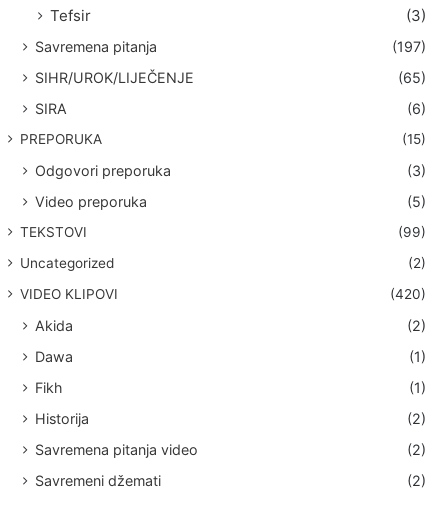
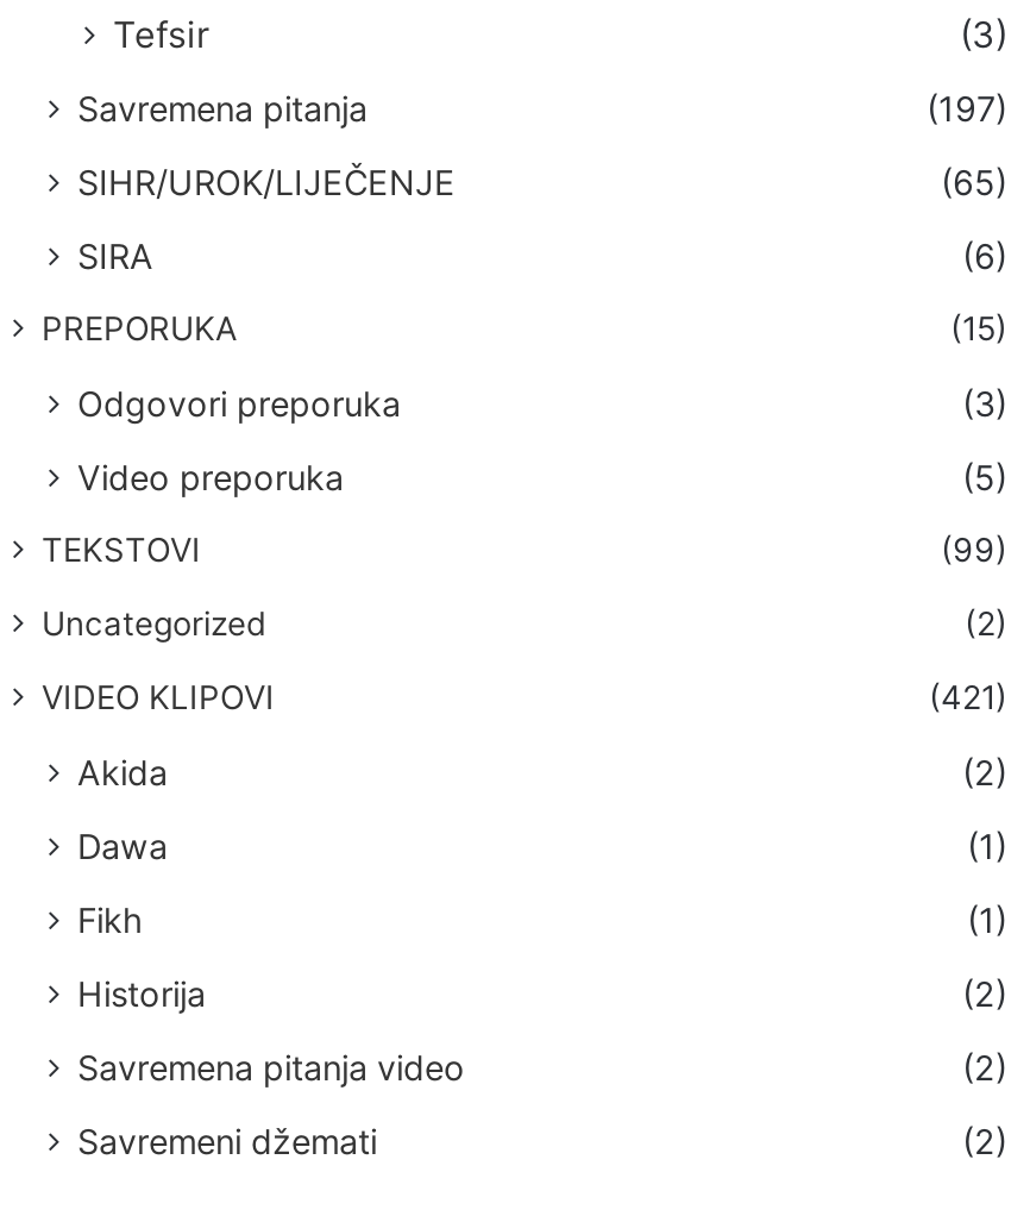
[390,286,426,302] (420) -> [929,678,1007,716] (421)

